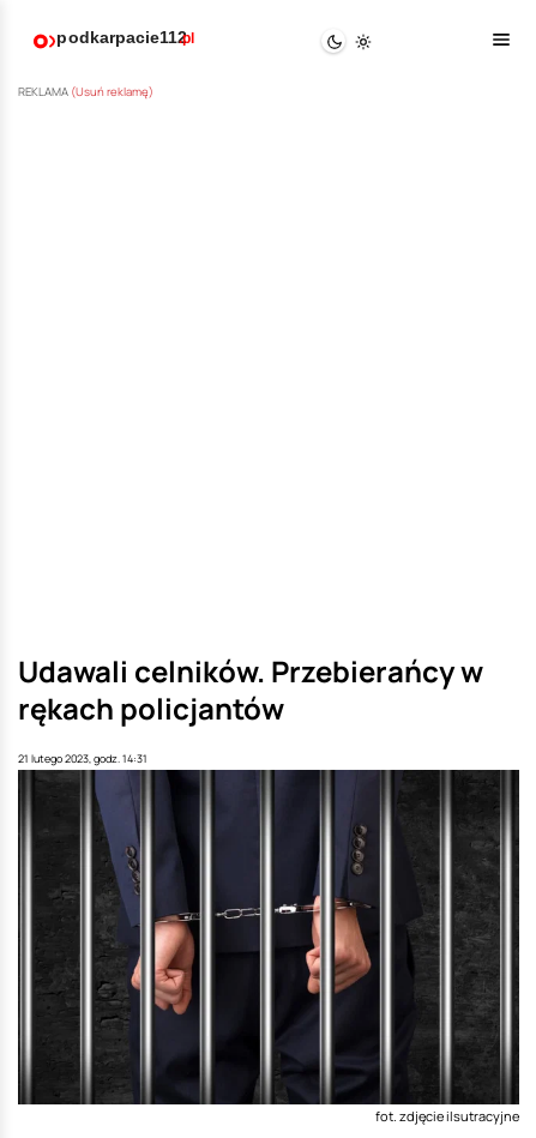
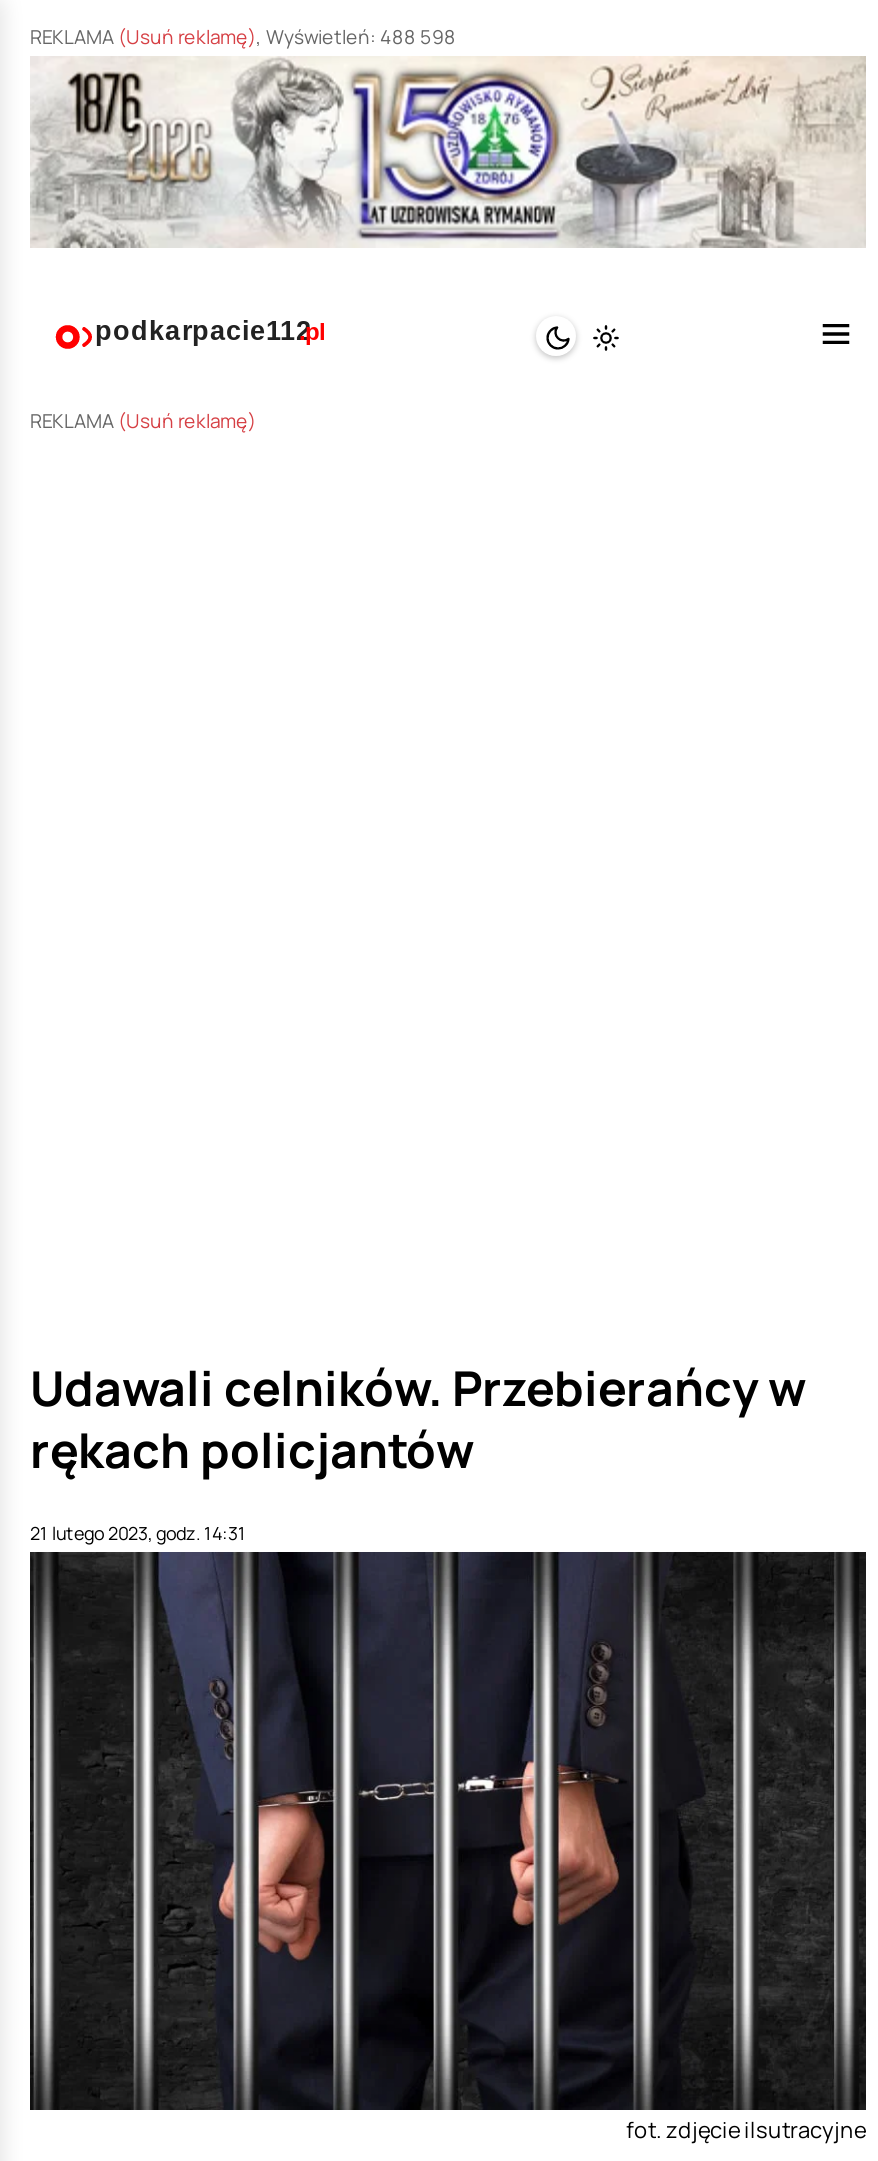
none -> [30,24,456,50] REKLAMA (Usuń reklamę), Wyświetleń: 488 598
none -> [30,56,866,250] [image]

